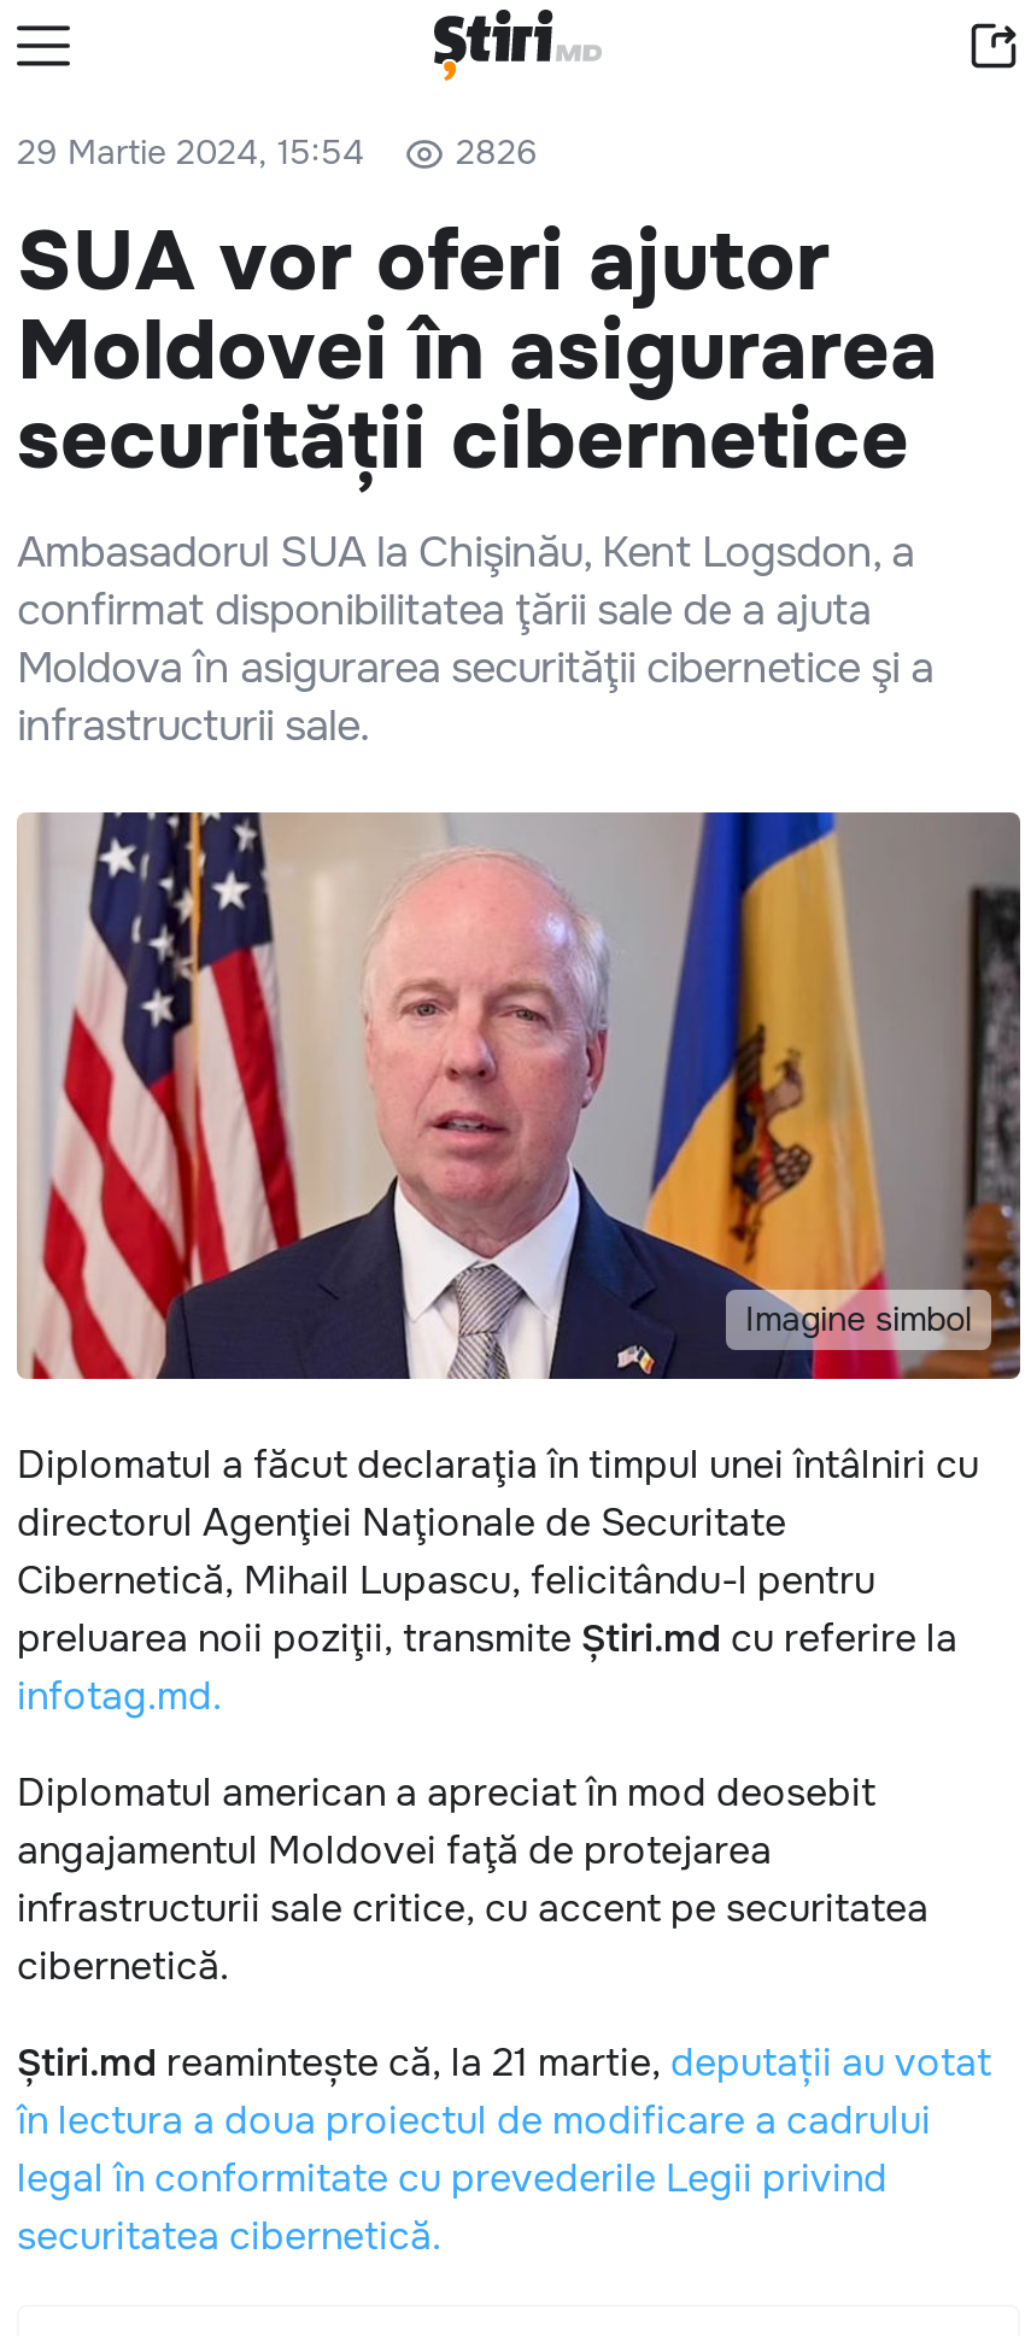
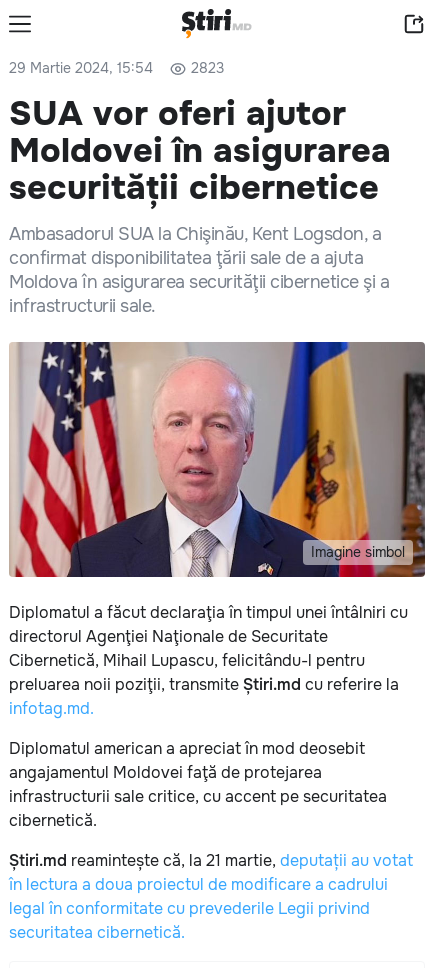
[456,130,538,174] 2826 -> [191,59,224,77] 2823

